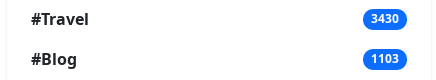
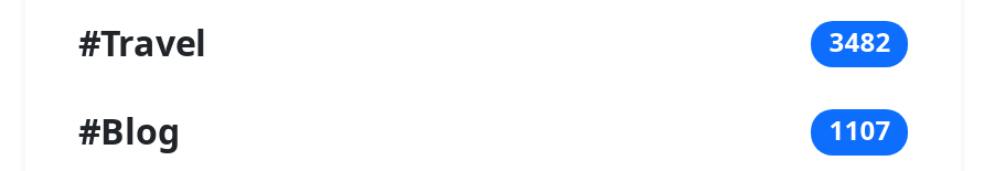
[371,10,399,27] 3430 -> [829,24,891,62] 3482
[371,50,399,67] 1103 -> [829,112,891,150] 1107

